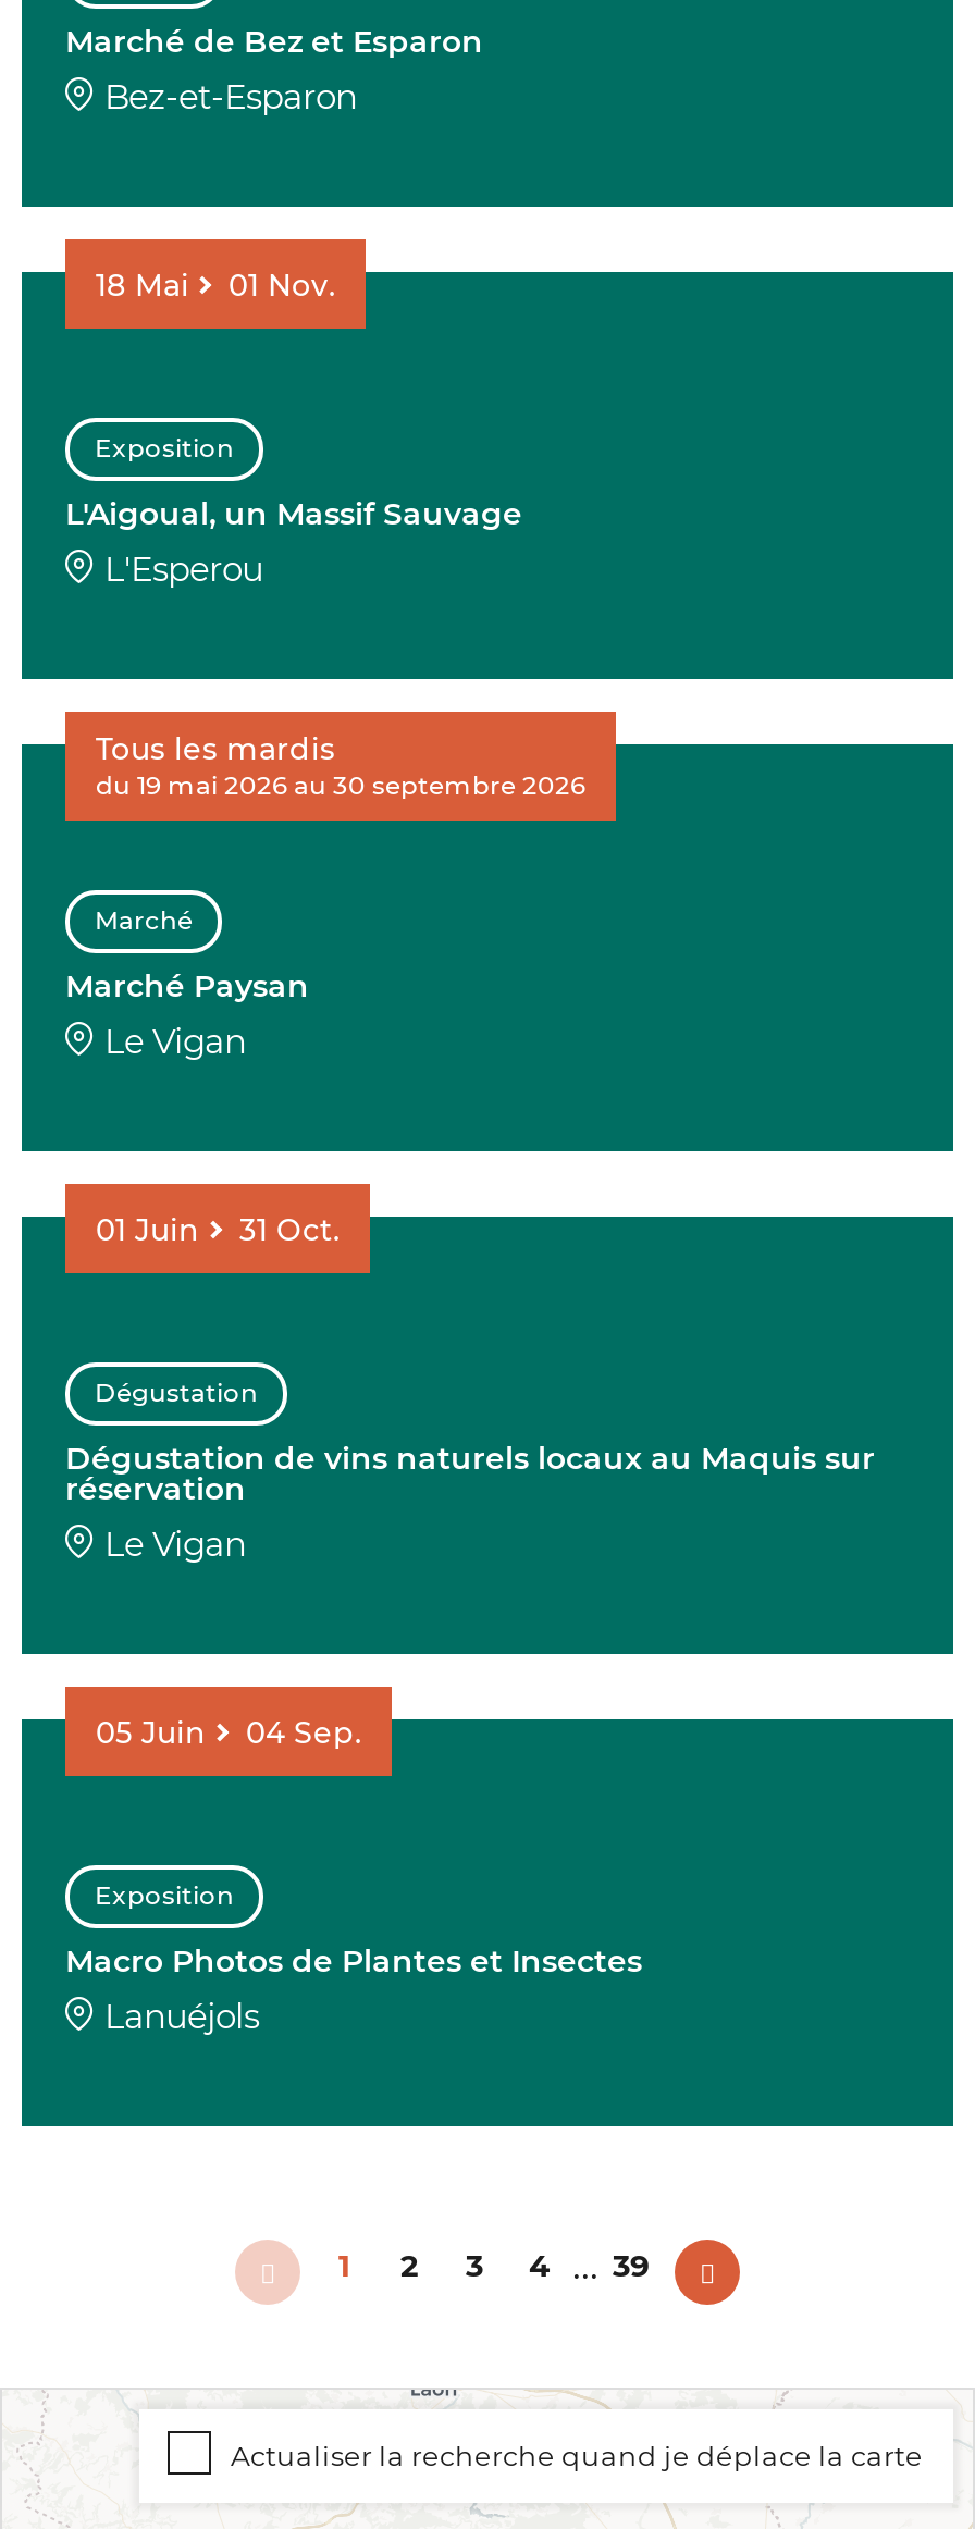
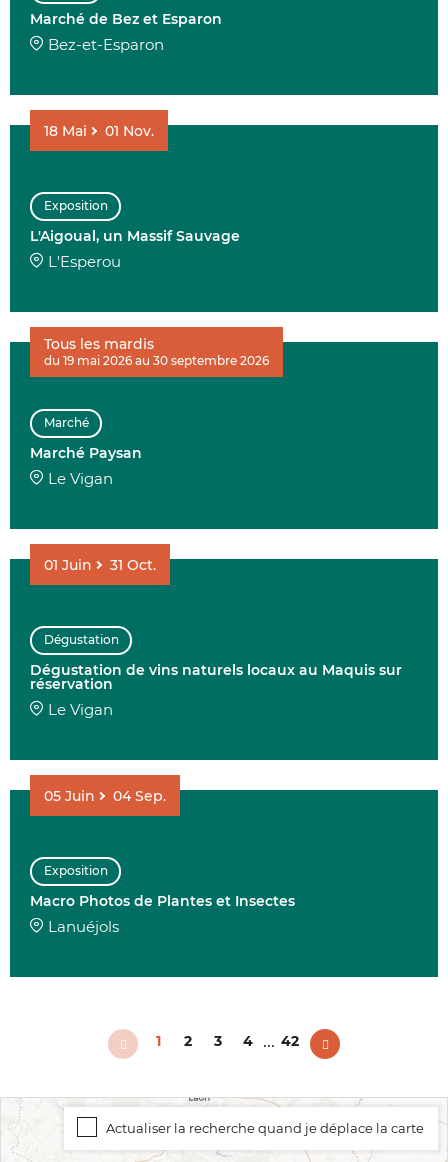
[338,2242,650,2290] 1 2 3 4 ... 39 -> [155,1030,299,1052] 1 2 3 4 ... 42

